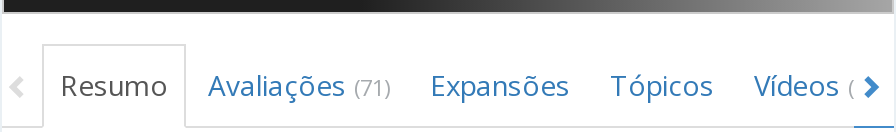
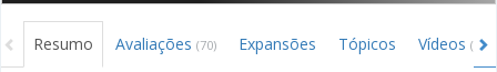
[208,65,390,103] Avaliações (71) -> [115,33,216,54] Avaliações (70)

